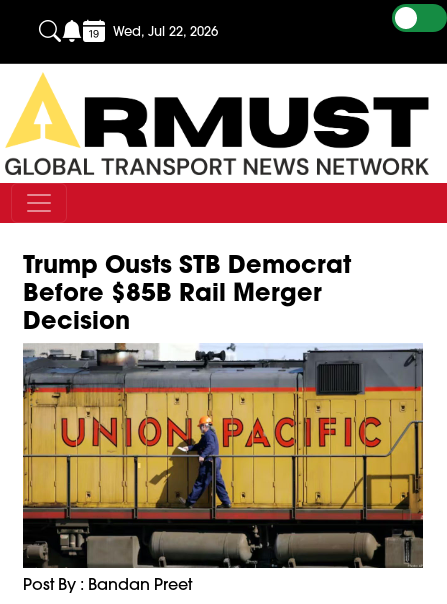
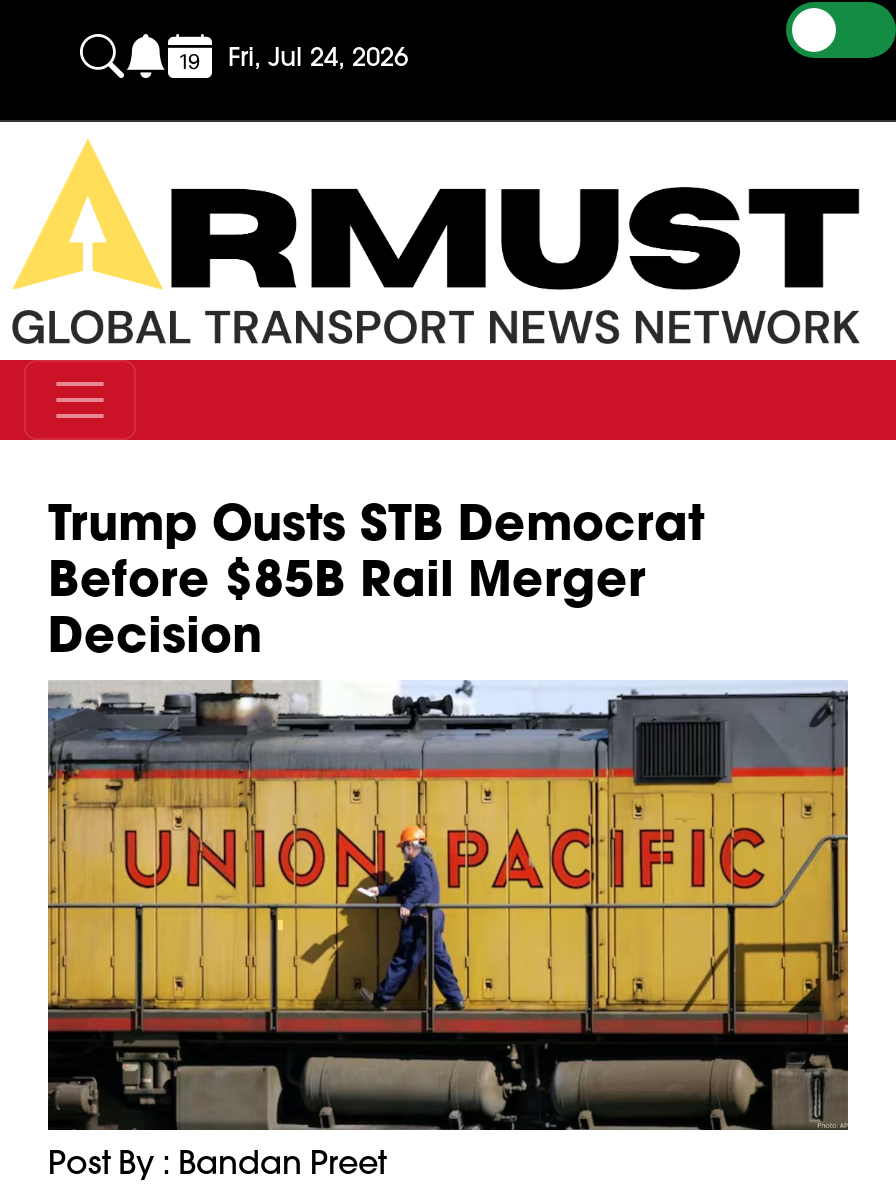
[113,23,218,39] Wed, Jul 22, 2026 -> [228,40,408,72] Fri, Jul 24, 2026

